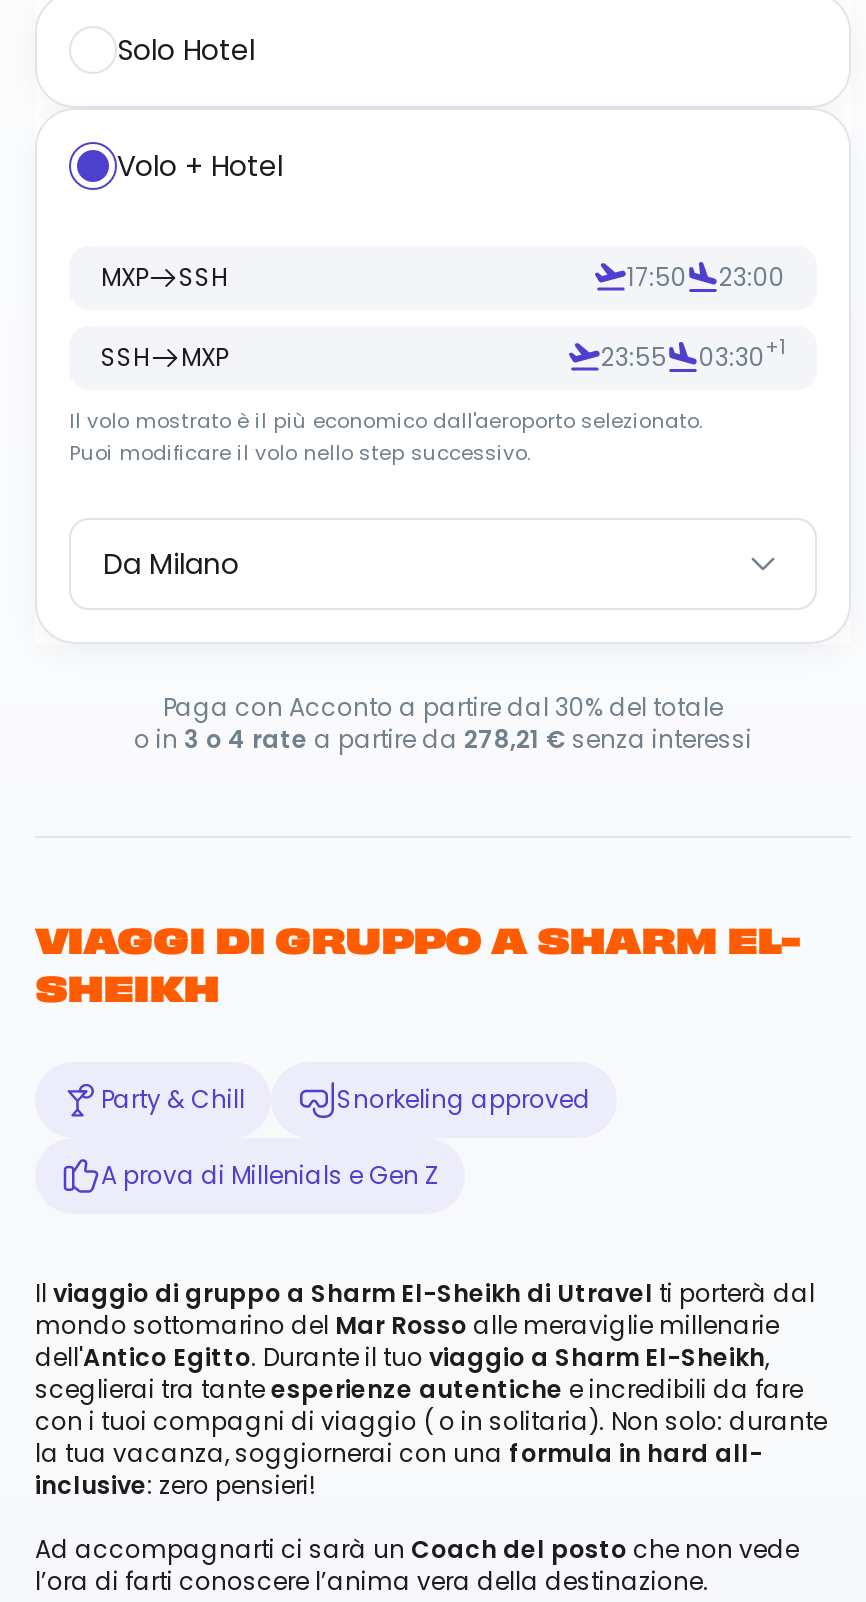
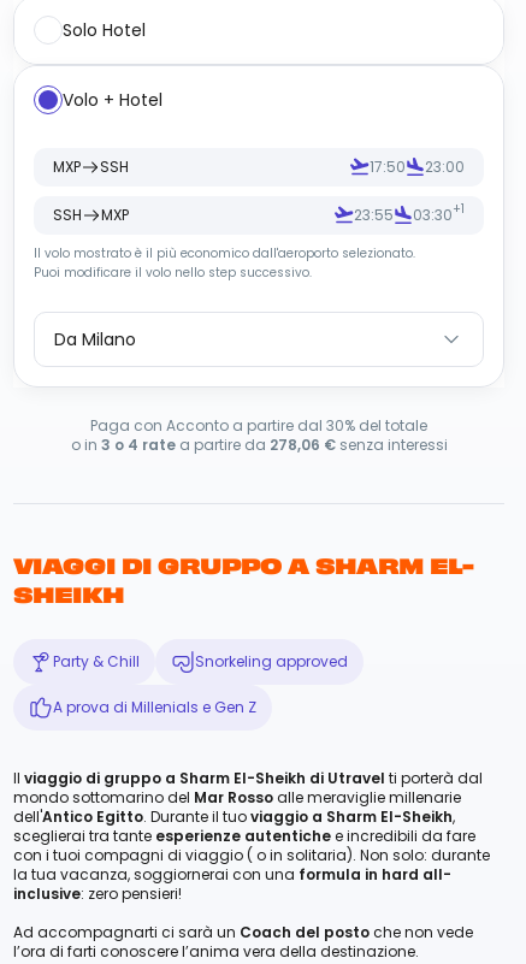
[134,722,752,756] o in 3 o 4 rate a partire da 278,21 €senza interessi -> [70,434,447,455] o in 3 o 4 rate a partire da 278,06 €senza interessi

